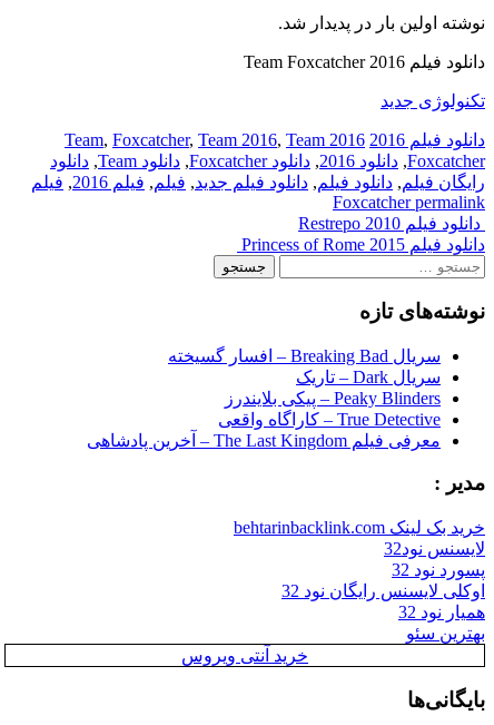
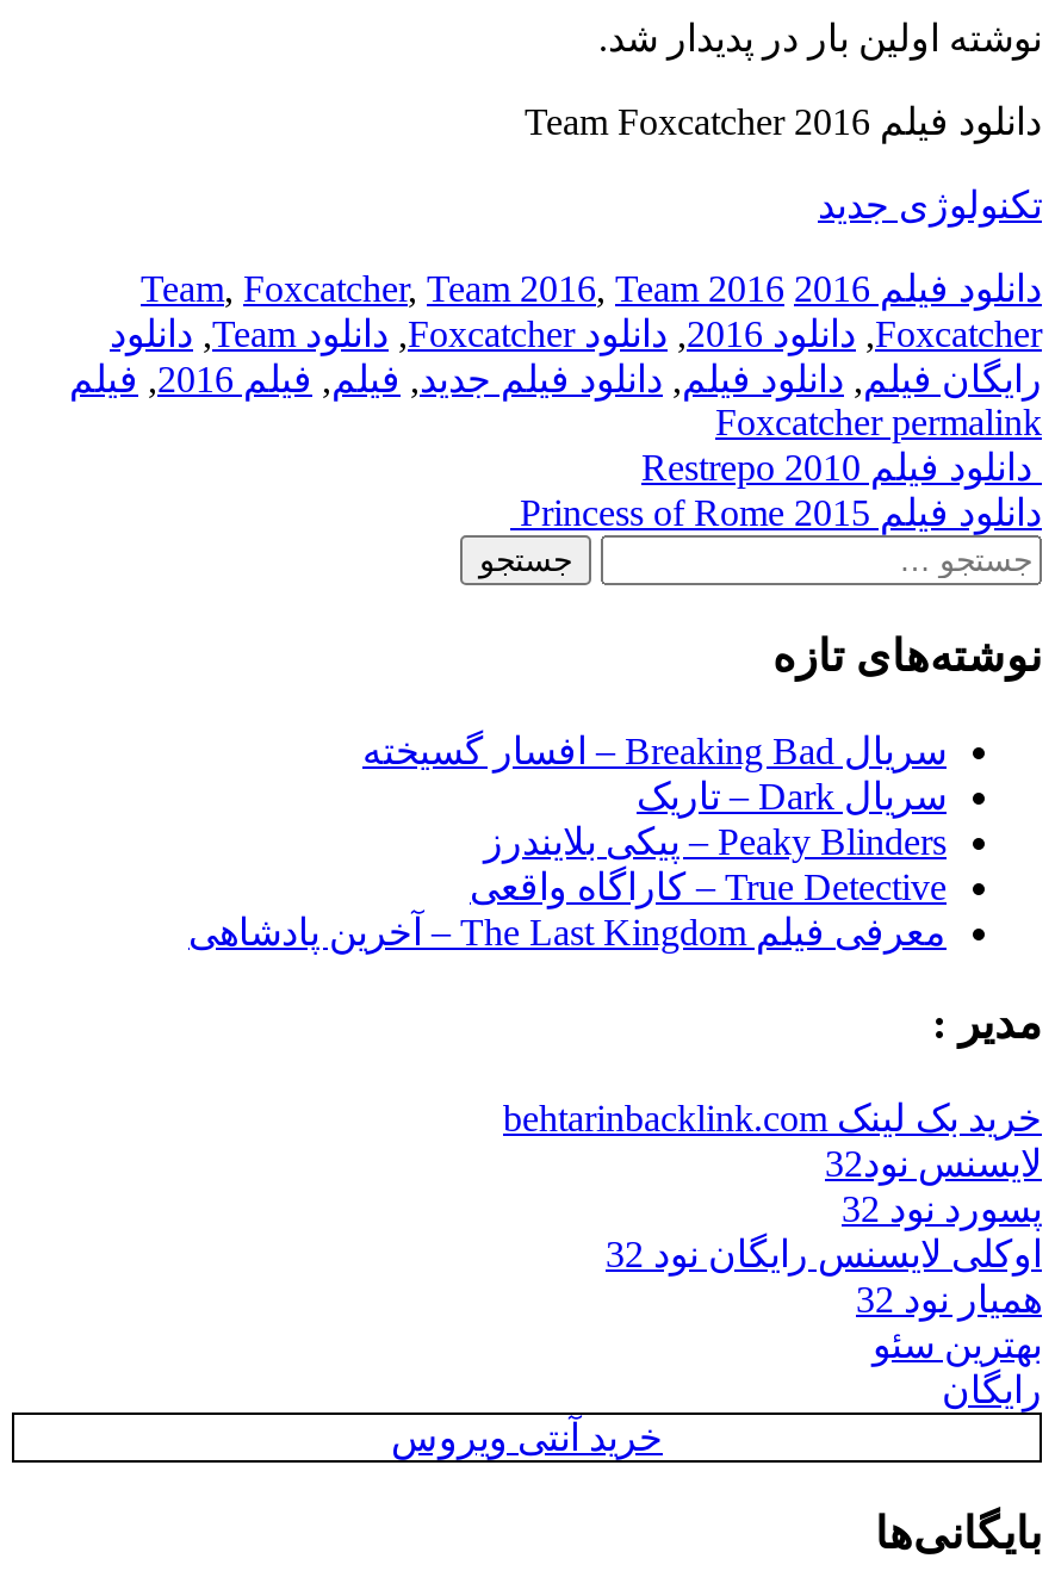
none -> [942,1370,1042,1410] رایگان

